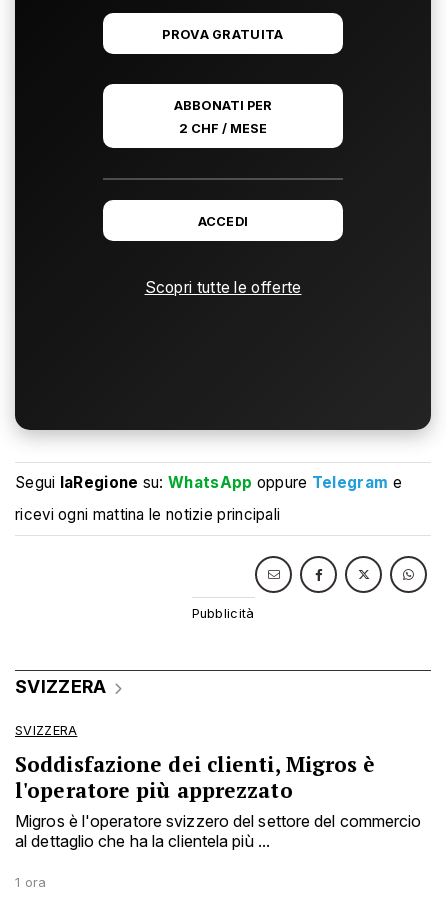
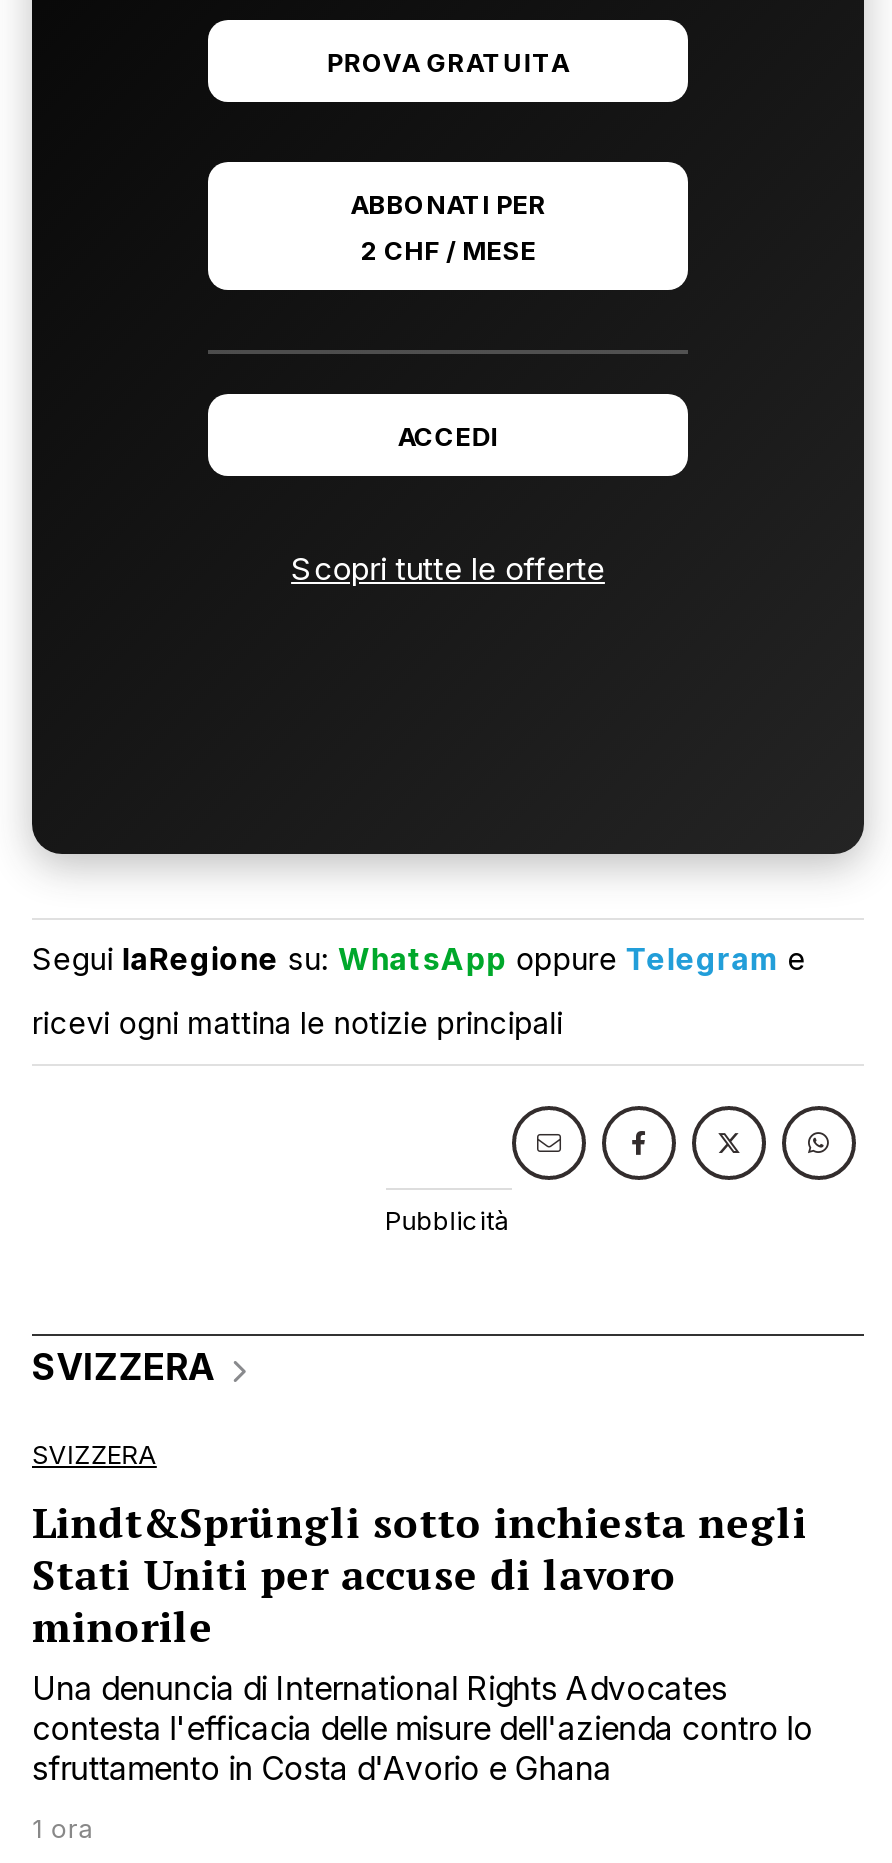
[15,750,421,851] Soddisfazione dei clienti, Migros è | l'operatore più apprezzato | Migros è l'operatore svizzero del settore del commercio | al dettaglio che ha la clientela più ... -> [32,1494,813,1788] Lindt&Sprüngli sotto inchiesta negli | Stati Uniti per accuse di lavoro | minorile | Una denuncia di International Rights Advocates | contesta l'efficacia delle misure dell'azienda contro lo | sfruttamento in Costa d'Avorio e Ghana

